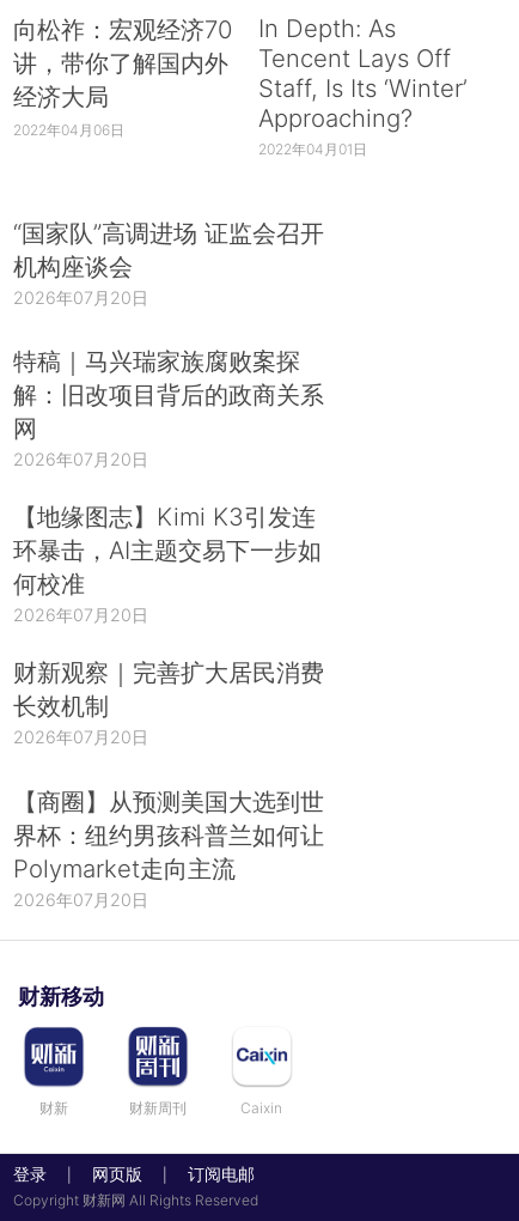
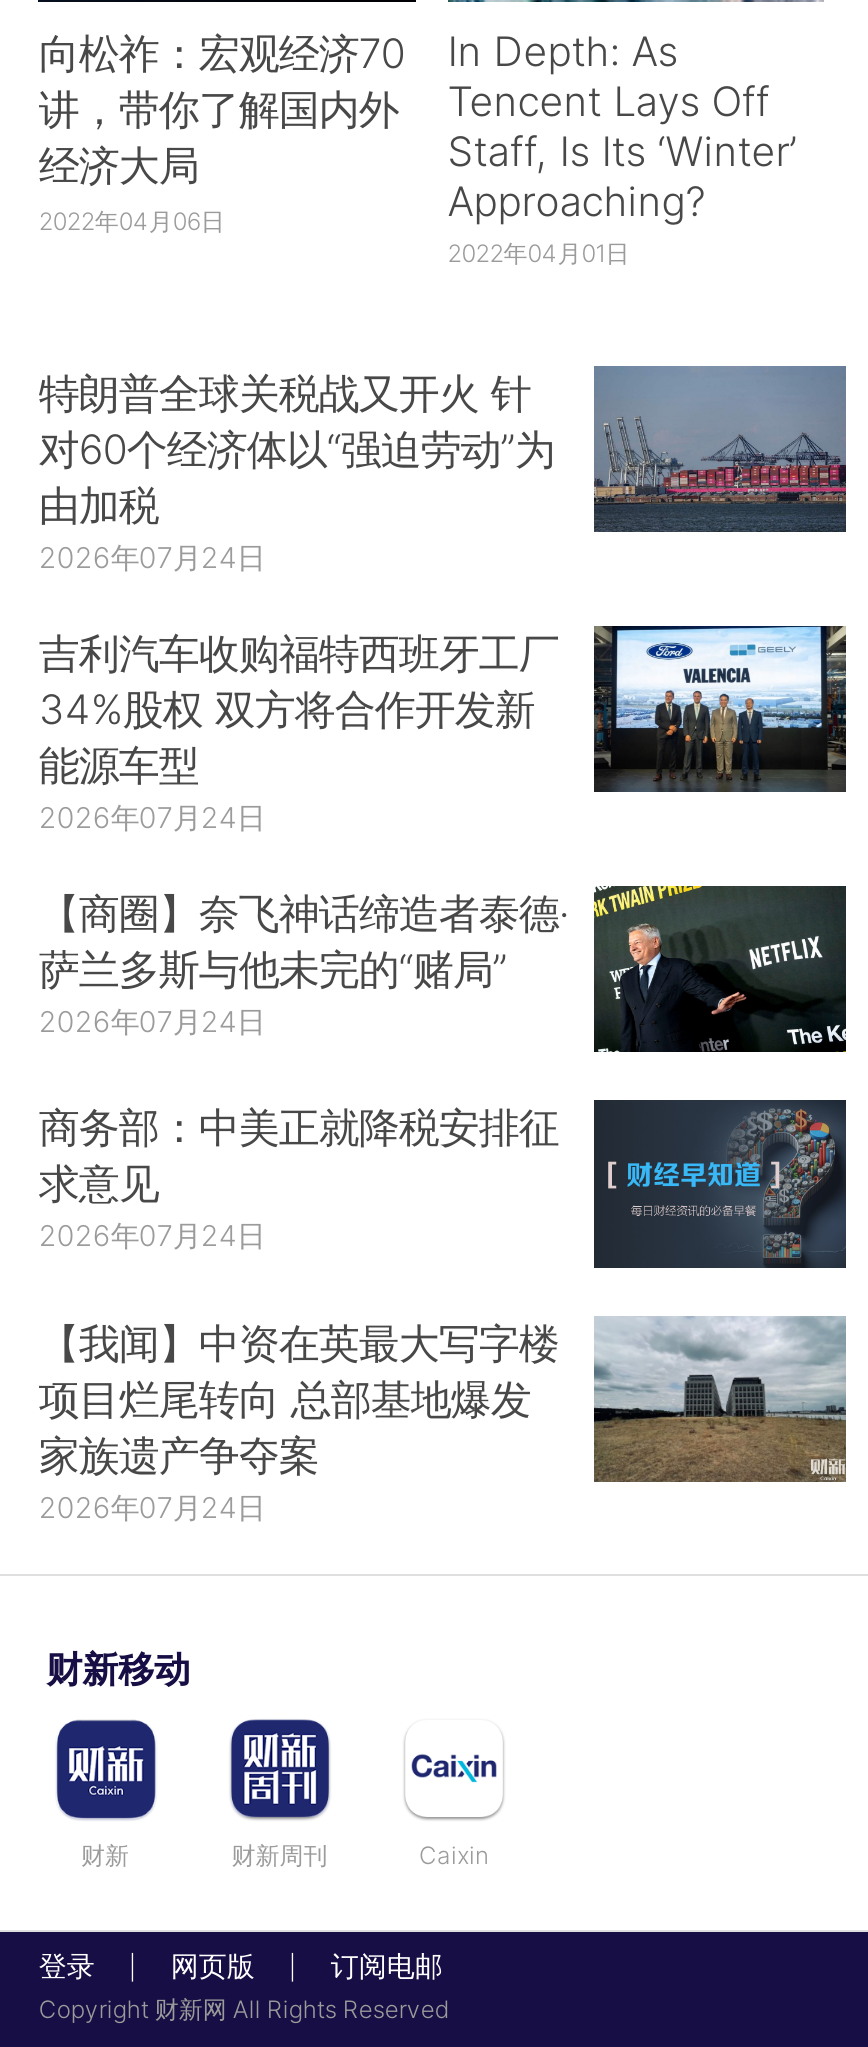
none -> [592,364,848,534] [image]
none -> [592,624,848,794] [image]
none -> [592,884,848,1054] [image]
none -> [592,1098,848,1270] [image]
none -> [592,1314,848,1484] [image]
[14,218,325,307] “国家队”高调进场 证监会召开 | 机构座谈会 | 2026年07月20日 -> [39,368,555,574] 特朗普全球关税战又开火 针 | 对60个经济体以“强迫劳动”为 | 由加税 | 2026年07月24日
[14,346,325,470] 特稿｜马兴瑞家族腐败案探 | 解：旧改项目背后的政商关系 | 网 | 2026年07月20日 -> [39,627,559,833] 吉利汽车收购福特西班牙工厂 | 34%股权 双方将合作开发新 | 能源车型 | 2026年07月24日
[14,502,322,625] 【地缘图志】Kimi K3引发连 | 环暴击，AI主题交易下一步如 | 何校准 | 2026年07月20日 -> [39,887,569,1037] 【商圈】奈飞神话缔造者泰德· | 萨兰多斯与他未完的“赌局” | 2026年07月24日
[14,657,325,747] 财新观察｜完善扩大居民消费 | 长效机制 | 2026年07月20日 -> [39,1102,559,1252] 商务部：中美正就降税安排征 | 求意见 | 2026年07月24日
[14,786,325,909] 【商圈】从预测美国大选到世 | 界杯：纽约男孩科普兰如何让 | Polymarket走向主流 | 2026年07月20日 -> [39,1317,559,1523] 【我闻】中资在英最大写字楼 | 项目烂尾转向 总部基地爆发 | 家族遗产争夺案 | 2026年07月24日

